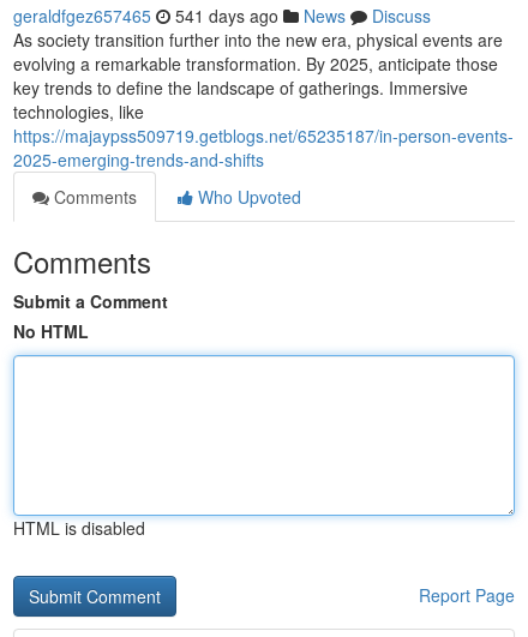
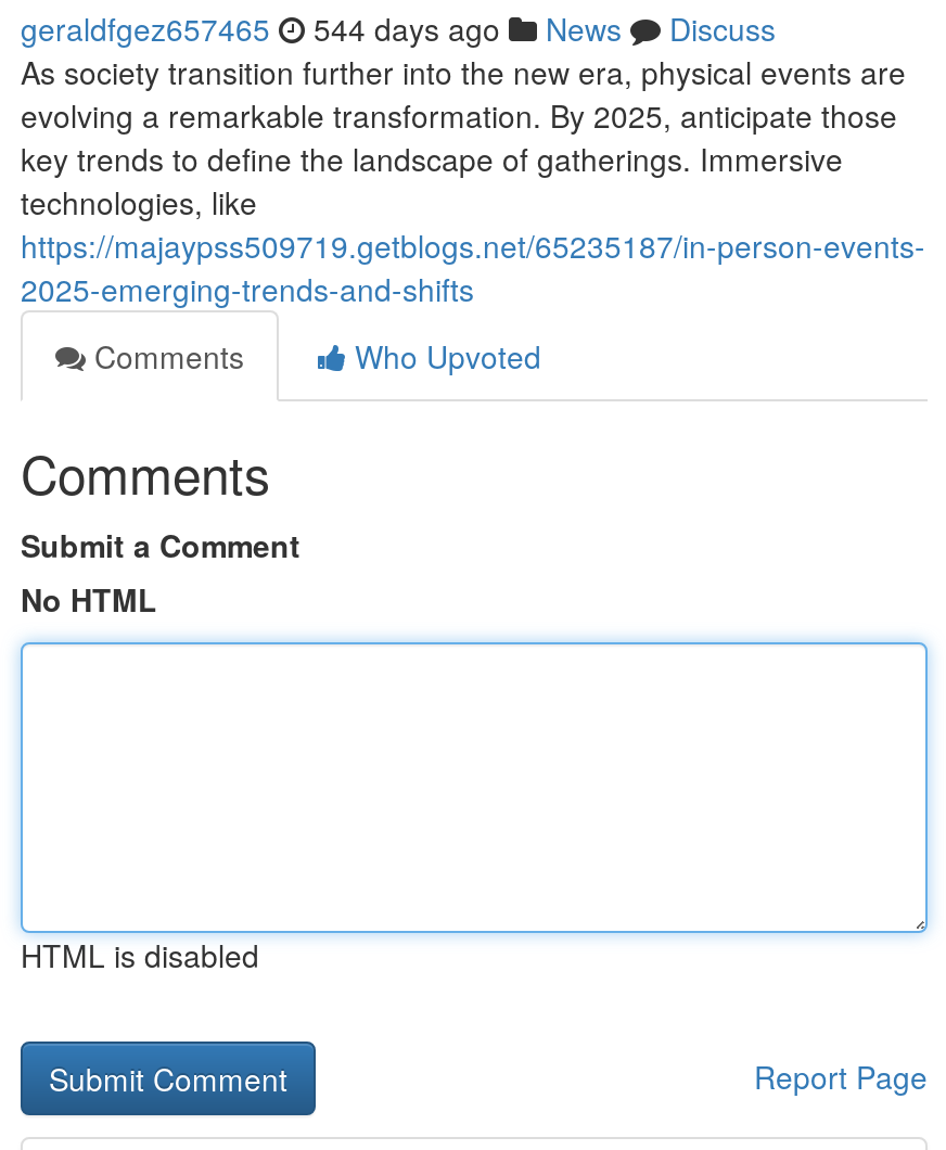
[13,4,431,28] geraldfgez657465 541 days ago News Discuss -> [21,7,776,50] geraldfgez657465 544 days ago News Discuss

